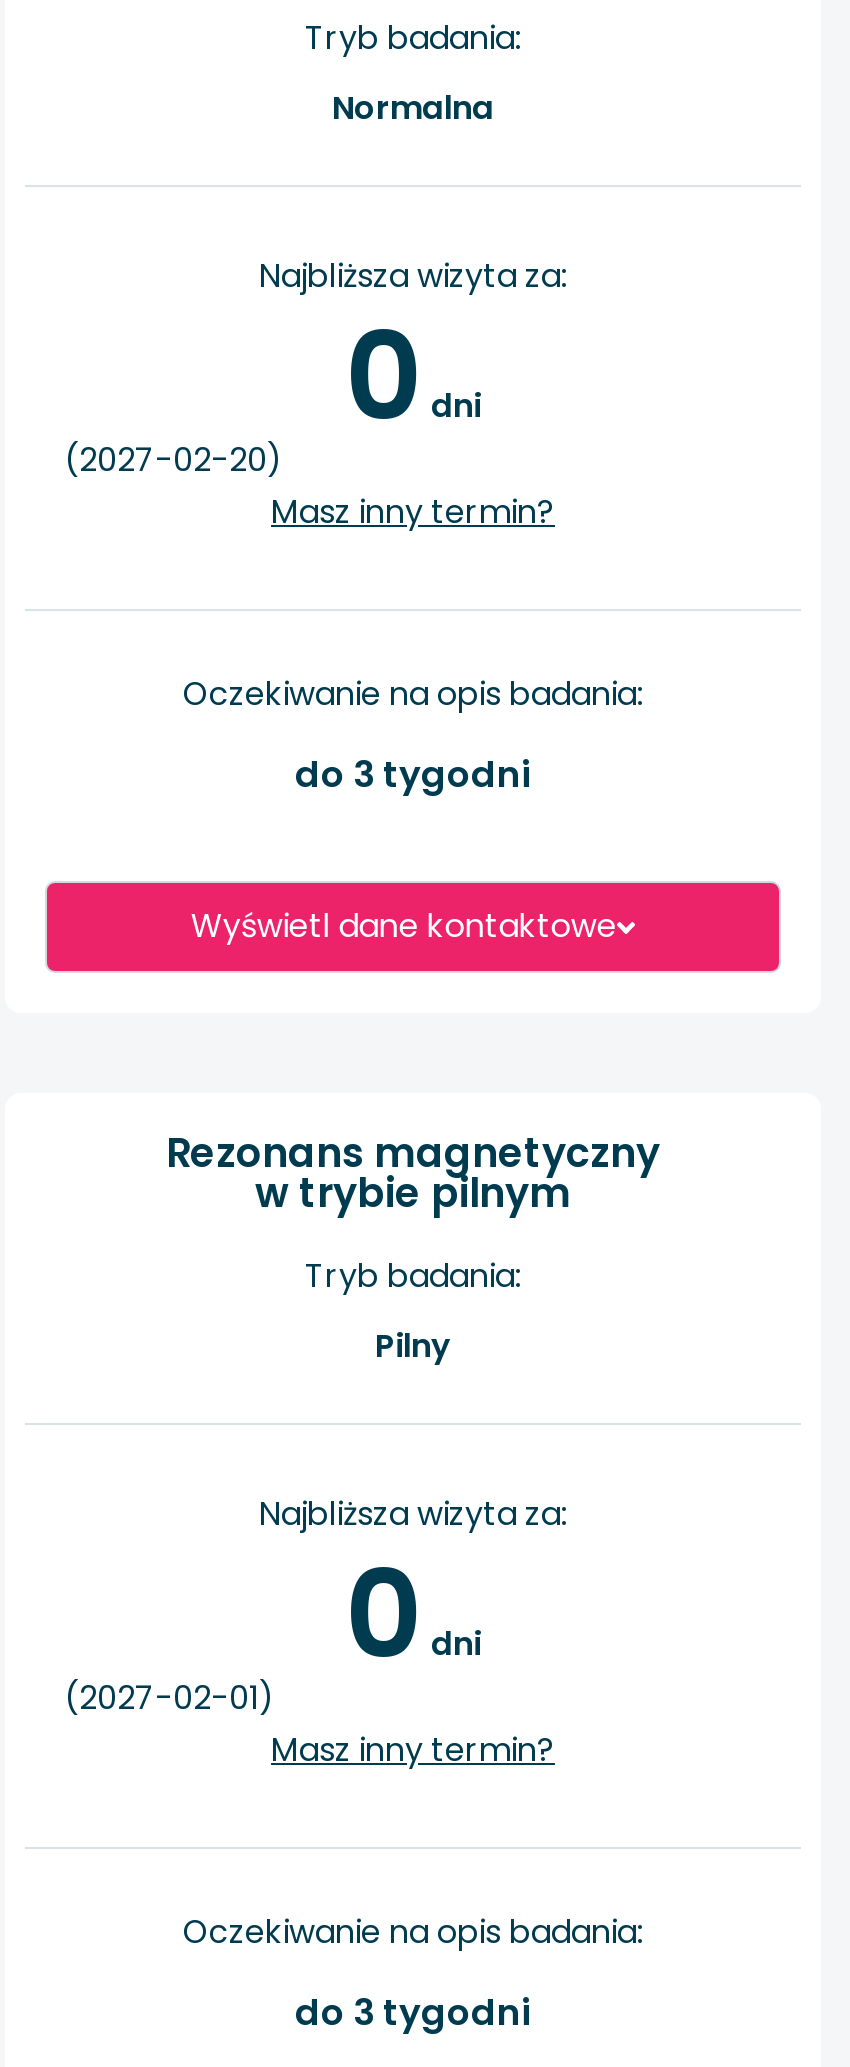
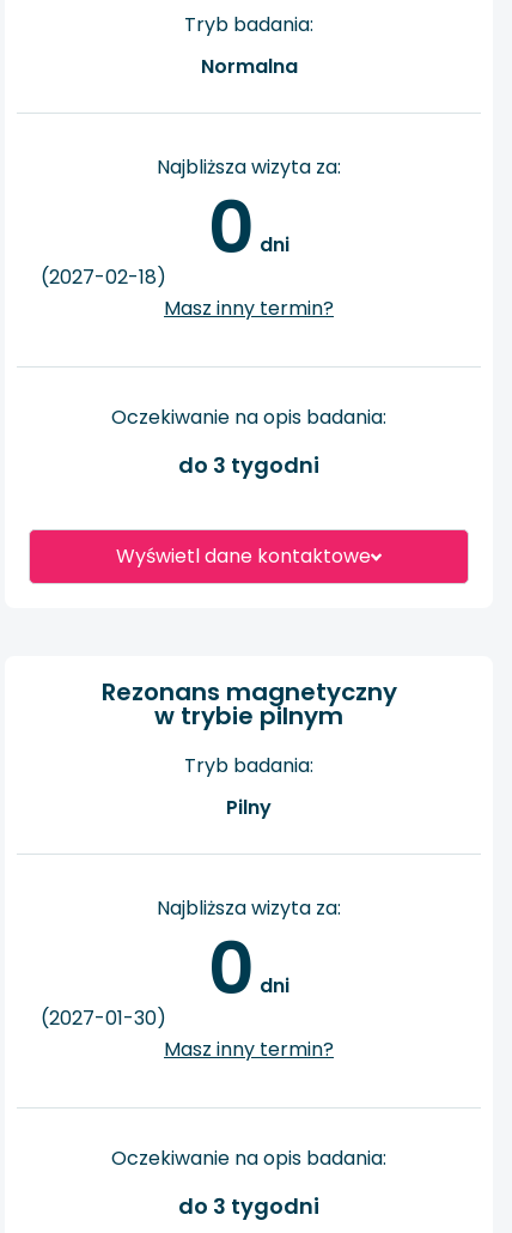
[65,437,283,483] (2027-02-20) -> [41,263,166,291] (2027-02-18)
[65,1674,275,1720] (2027-02-01) -> [41,1004,166,1031] (2027-01-30)

